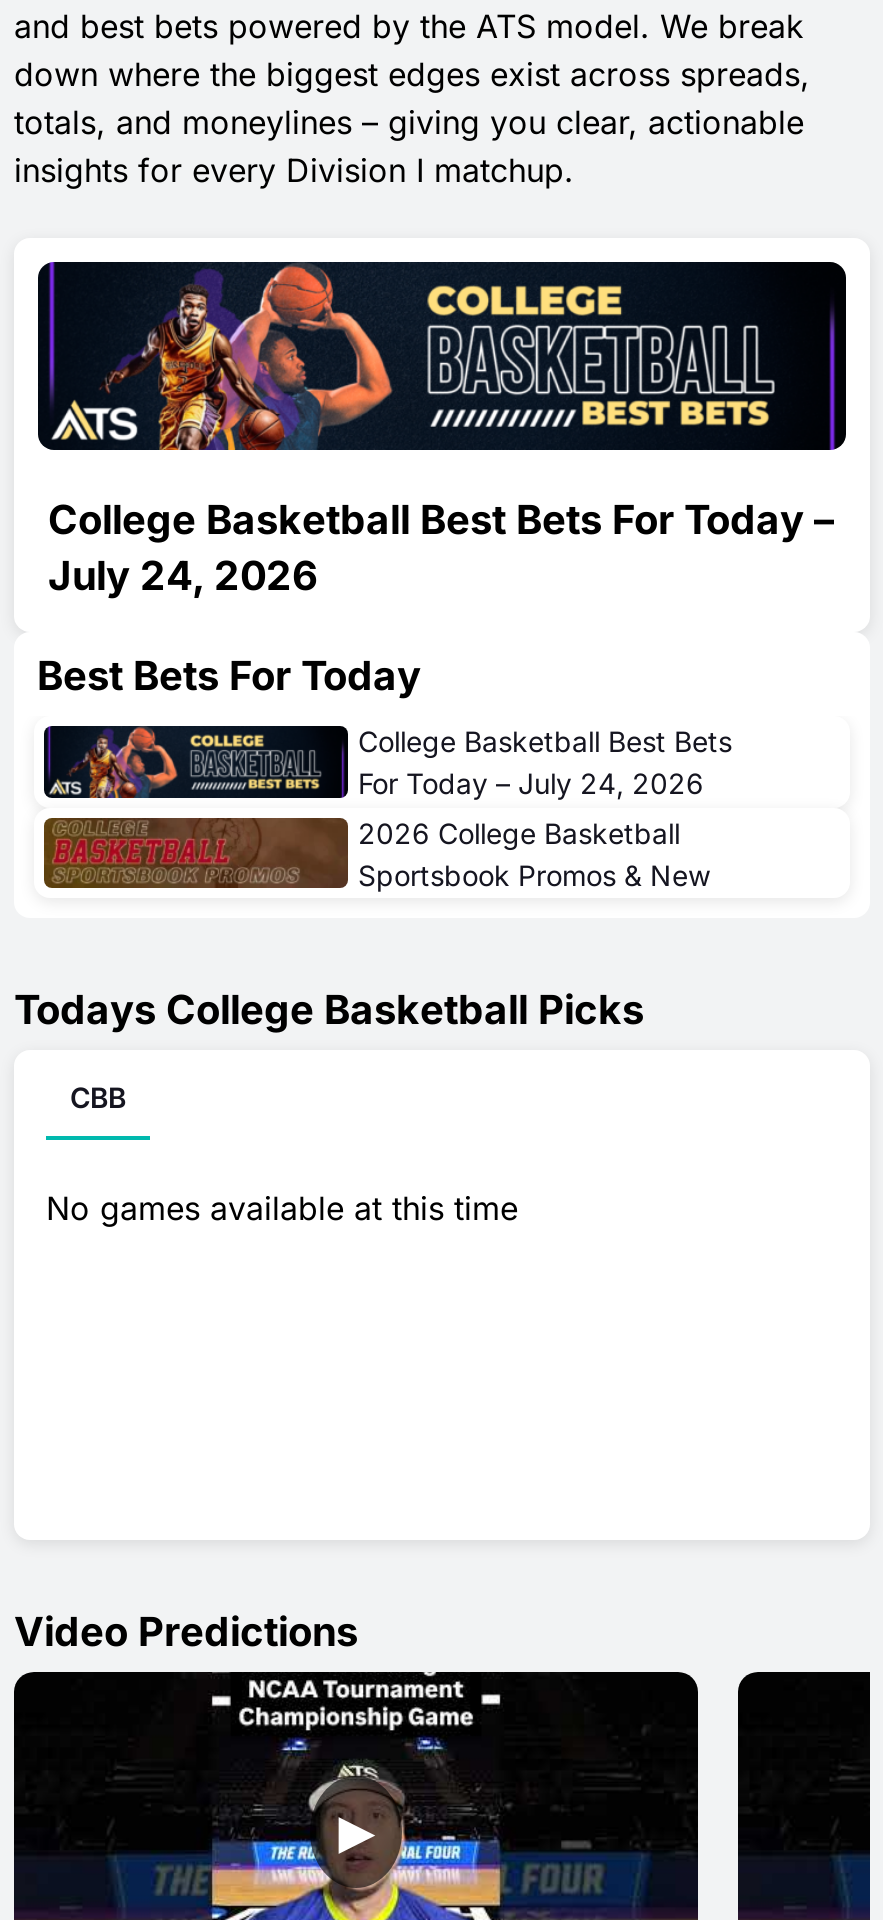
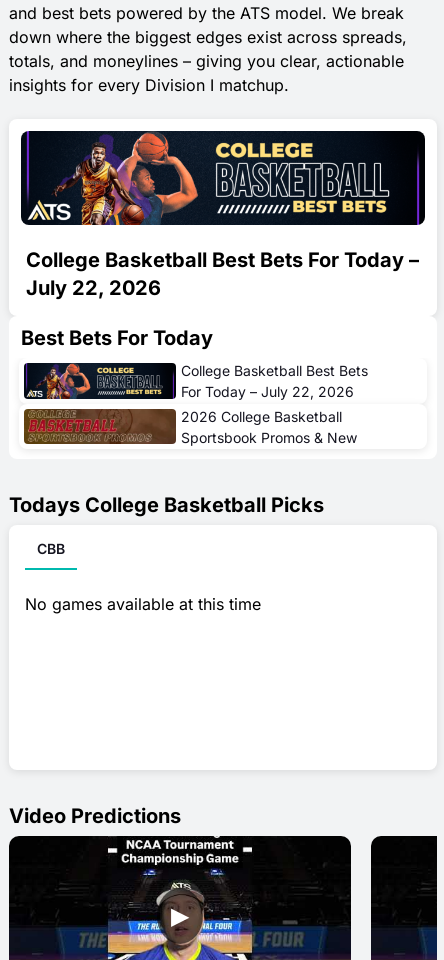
[48,553,318,601] July 24, 2026 -> [26,276,161,300] July 22, 2026
[358,766,704,800] For Today – July 24, 2026 -> [181,383,354,400] For Today – July 22, 2026

